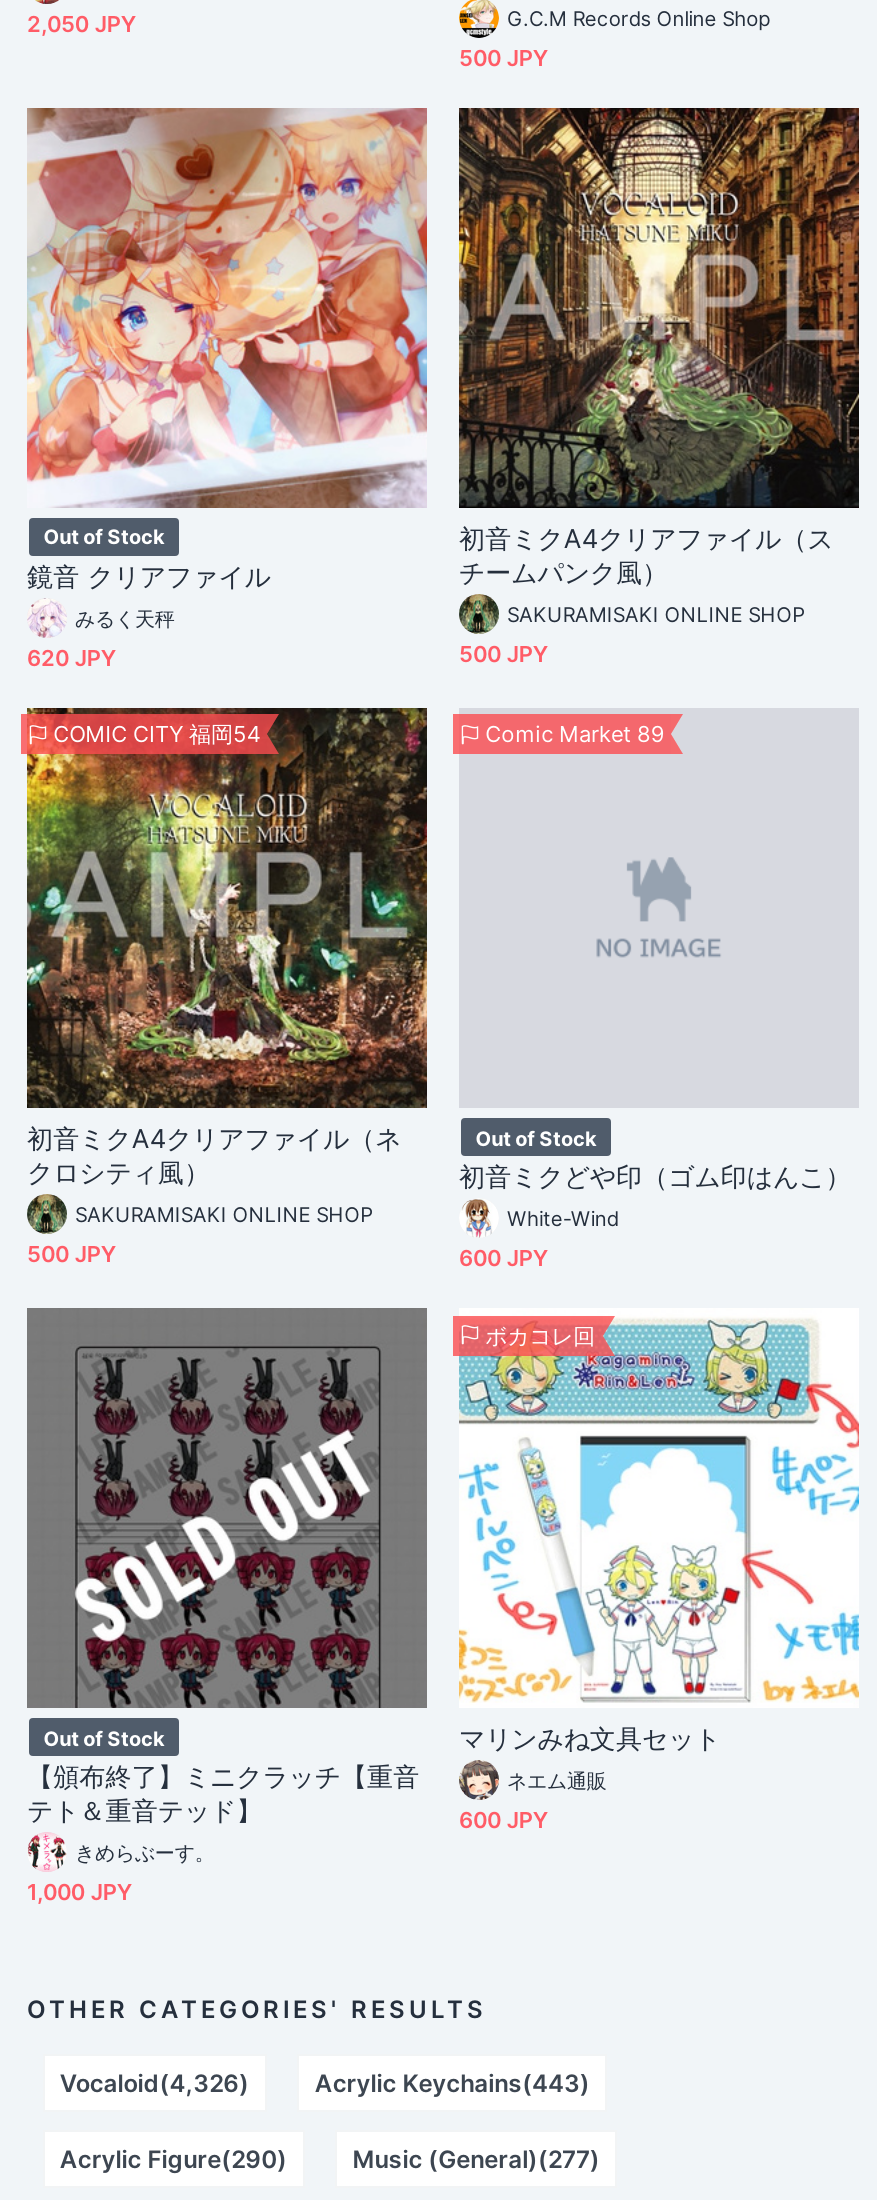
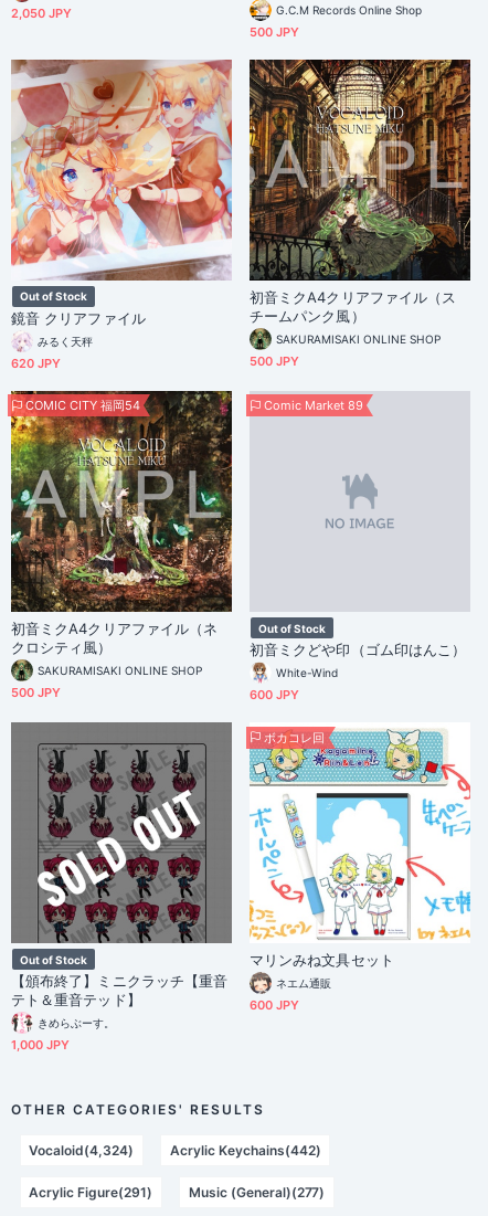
[60,2068,590,2098] Vocaloid(4,326) | Acrylic Keychains(443) -> [29,1142,321,1158] Vocaloid(4,324) | Acrylic Keychains(442)
[60,2144,287,2174] Acrylic Figure(290) -> [29,1184,152,1200] Acrylic Figure(291)

